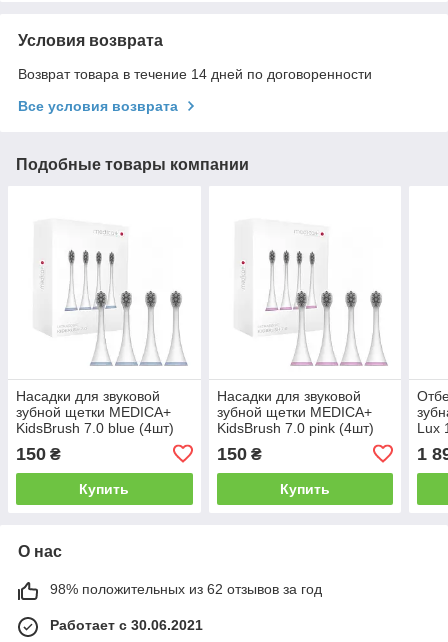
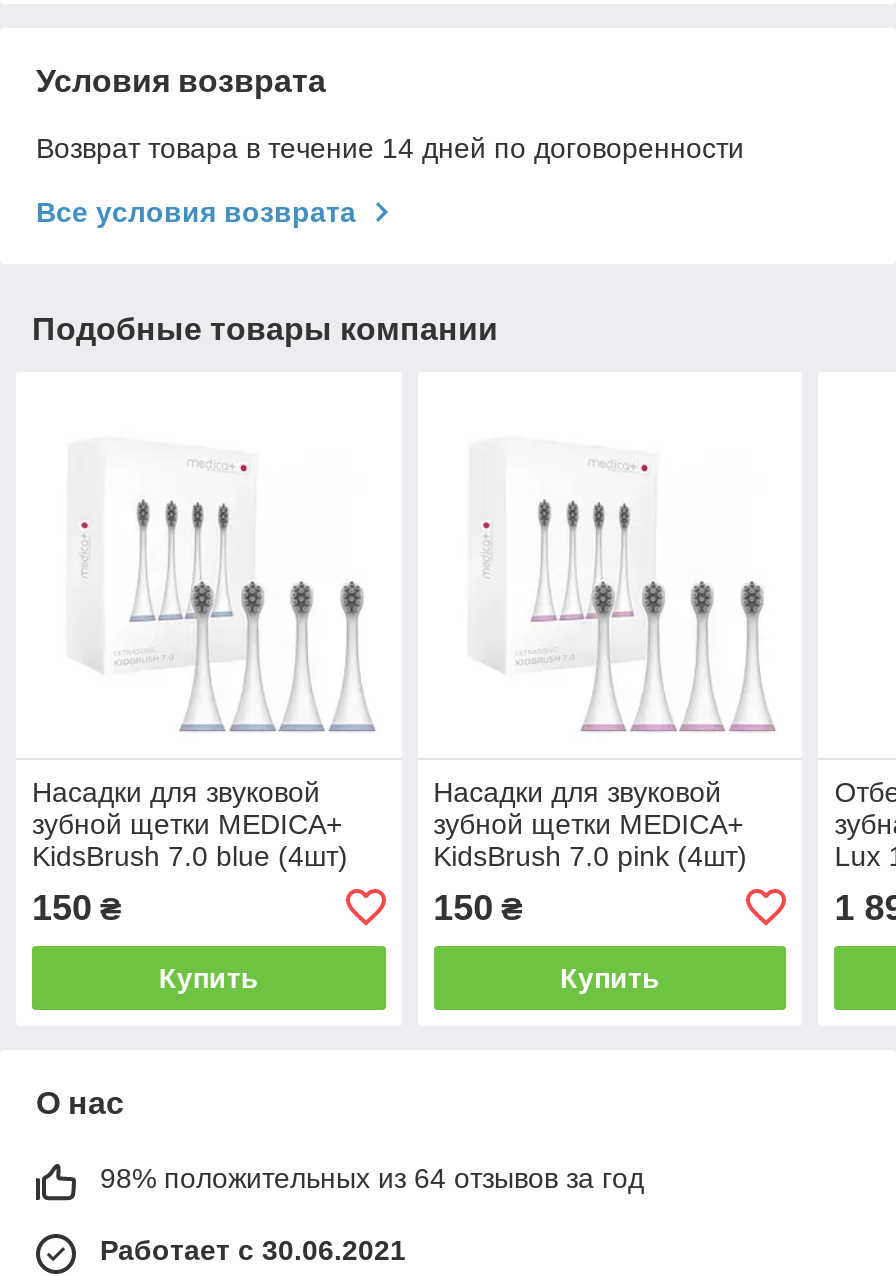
[50,581,322,597] 98% положительных из 62 отзывов за год -> [100,1162,644,1194] 98% положительных из 64 отзывов за год

